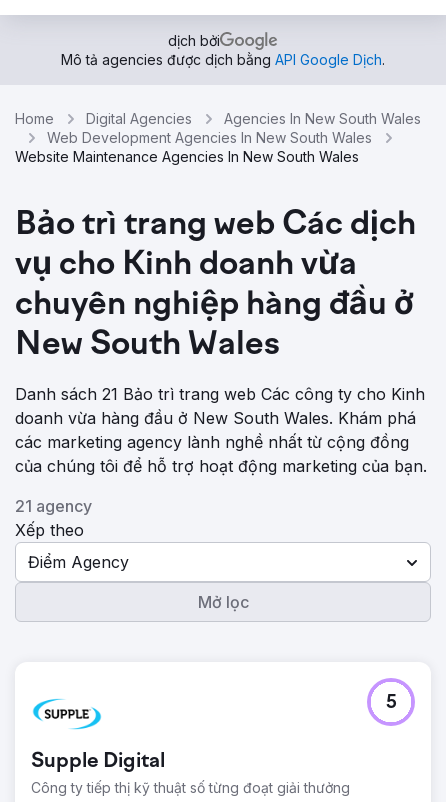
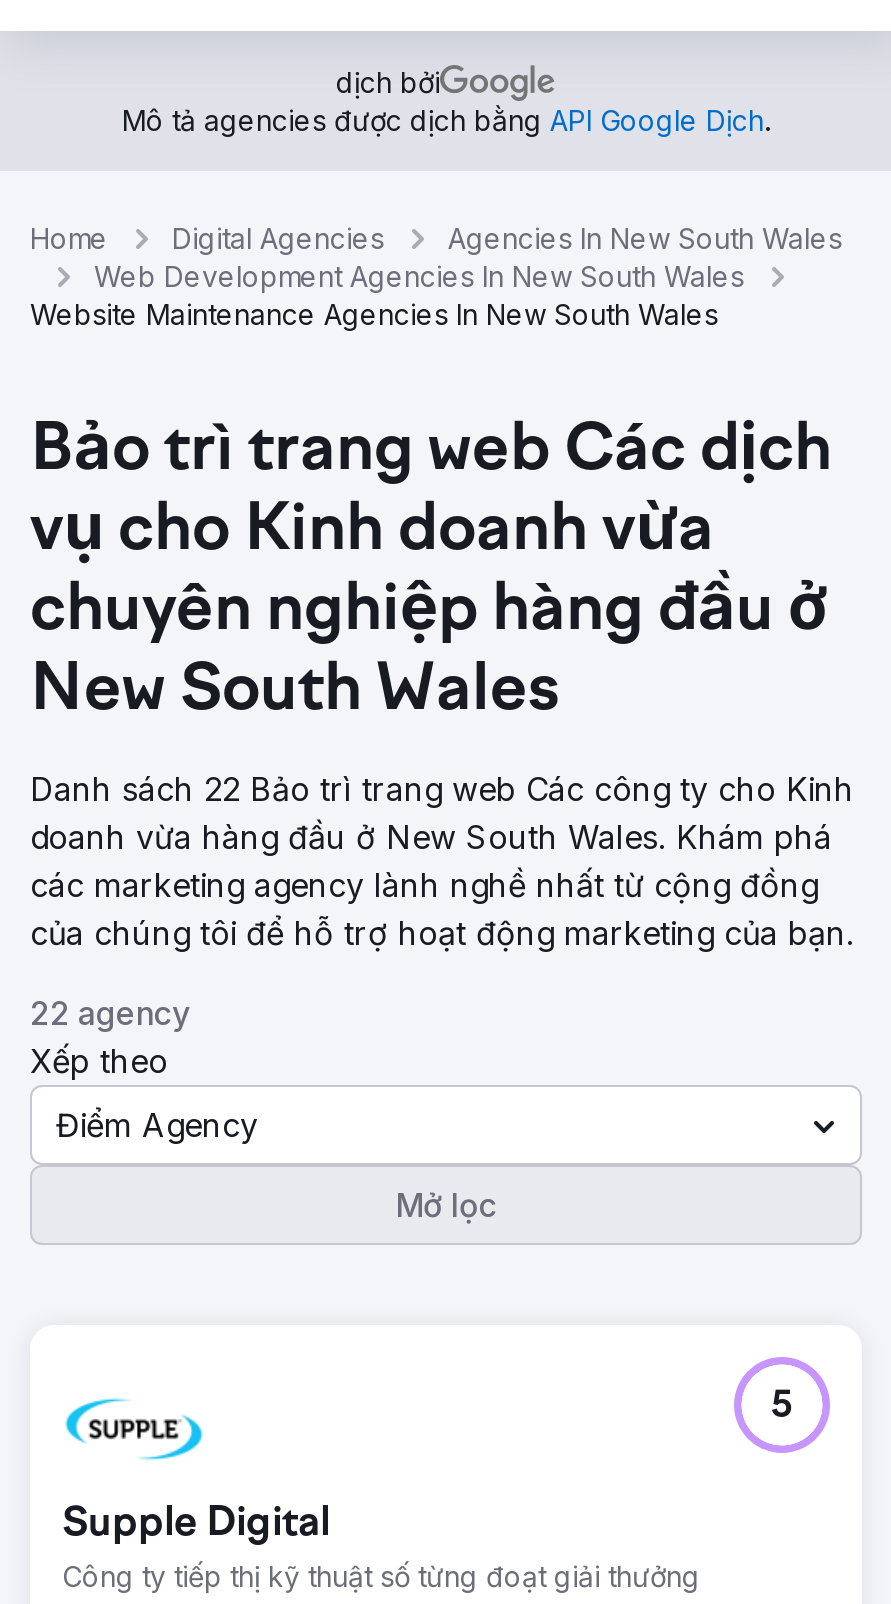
[15,384,425,404] Danh sách 21 Bảo trì trang web Các công ty cho Kinh -> [30,769,854,809] Danh sách 22 Bảo trì trang web Các công ty cho Kinh
[15,496,92,516] 21 agency -> [30,993,190,1033] 22 agency

